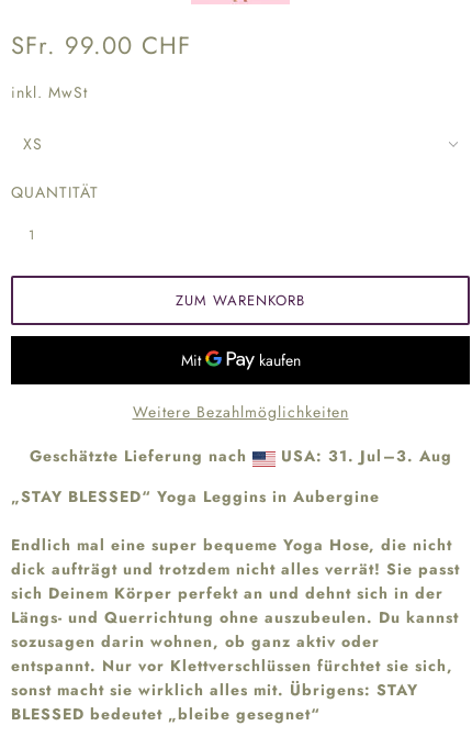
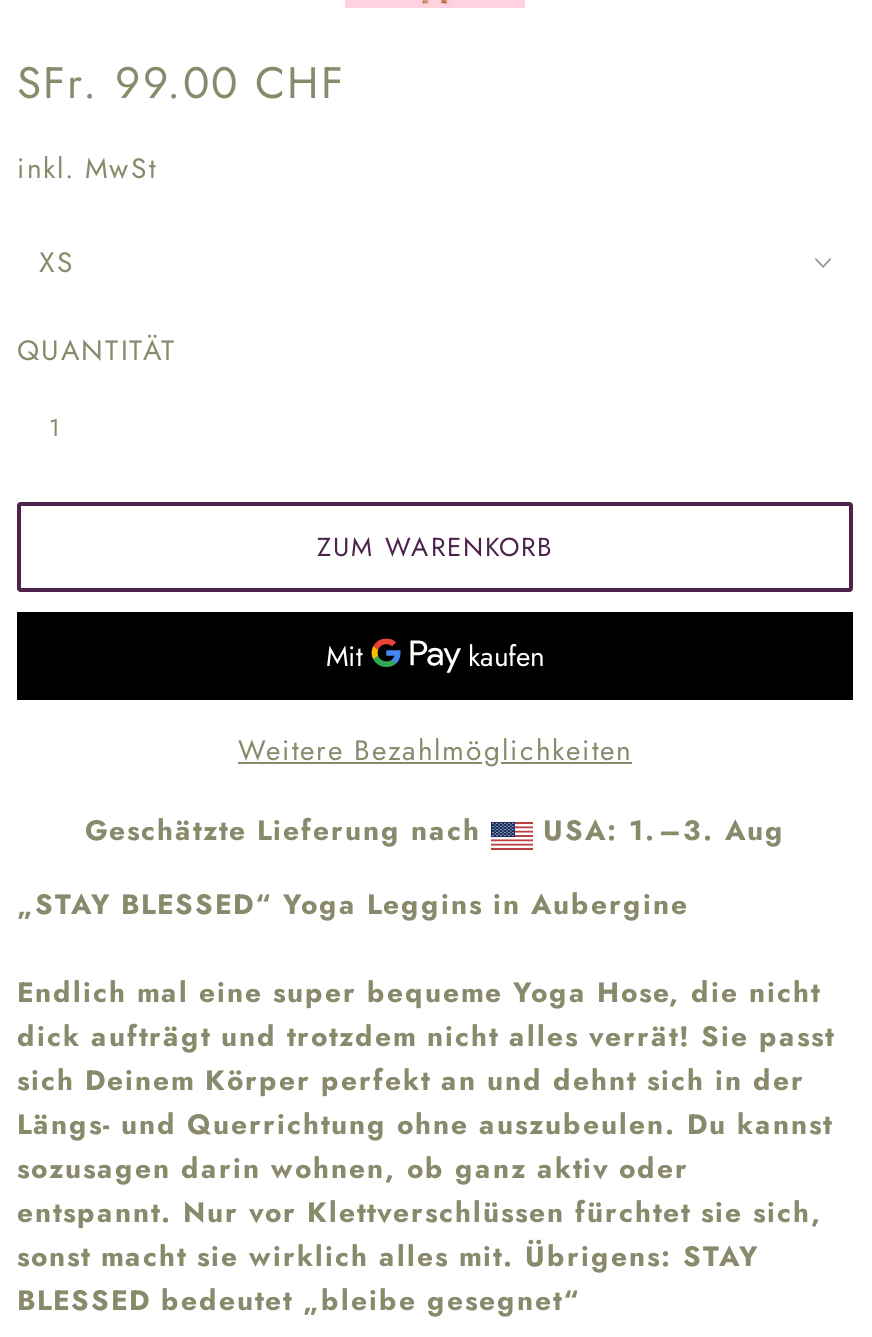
[29,445,452,467] Geschätzte Lieferung nach USA: 31. Jul–3. Aug -> [85,810,785,850] Geschätzte Lieferung nach USA: 1.–3. Aug

